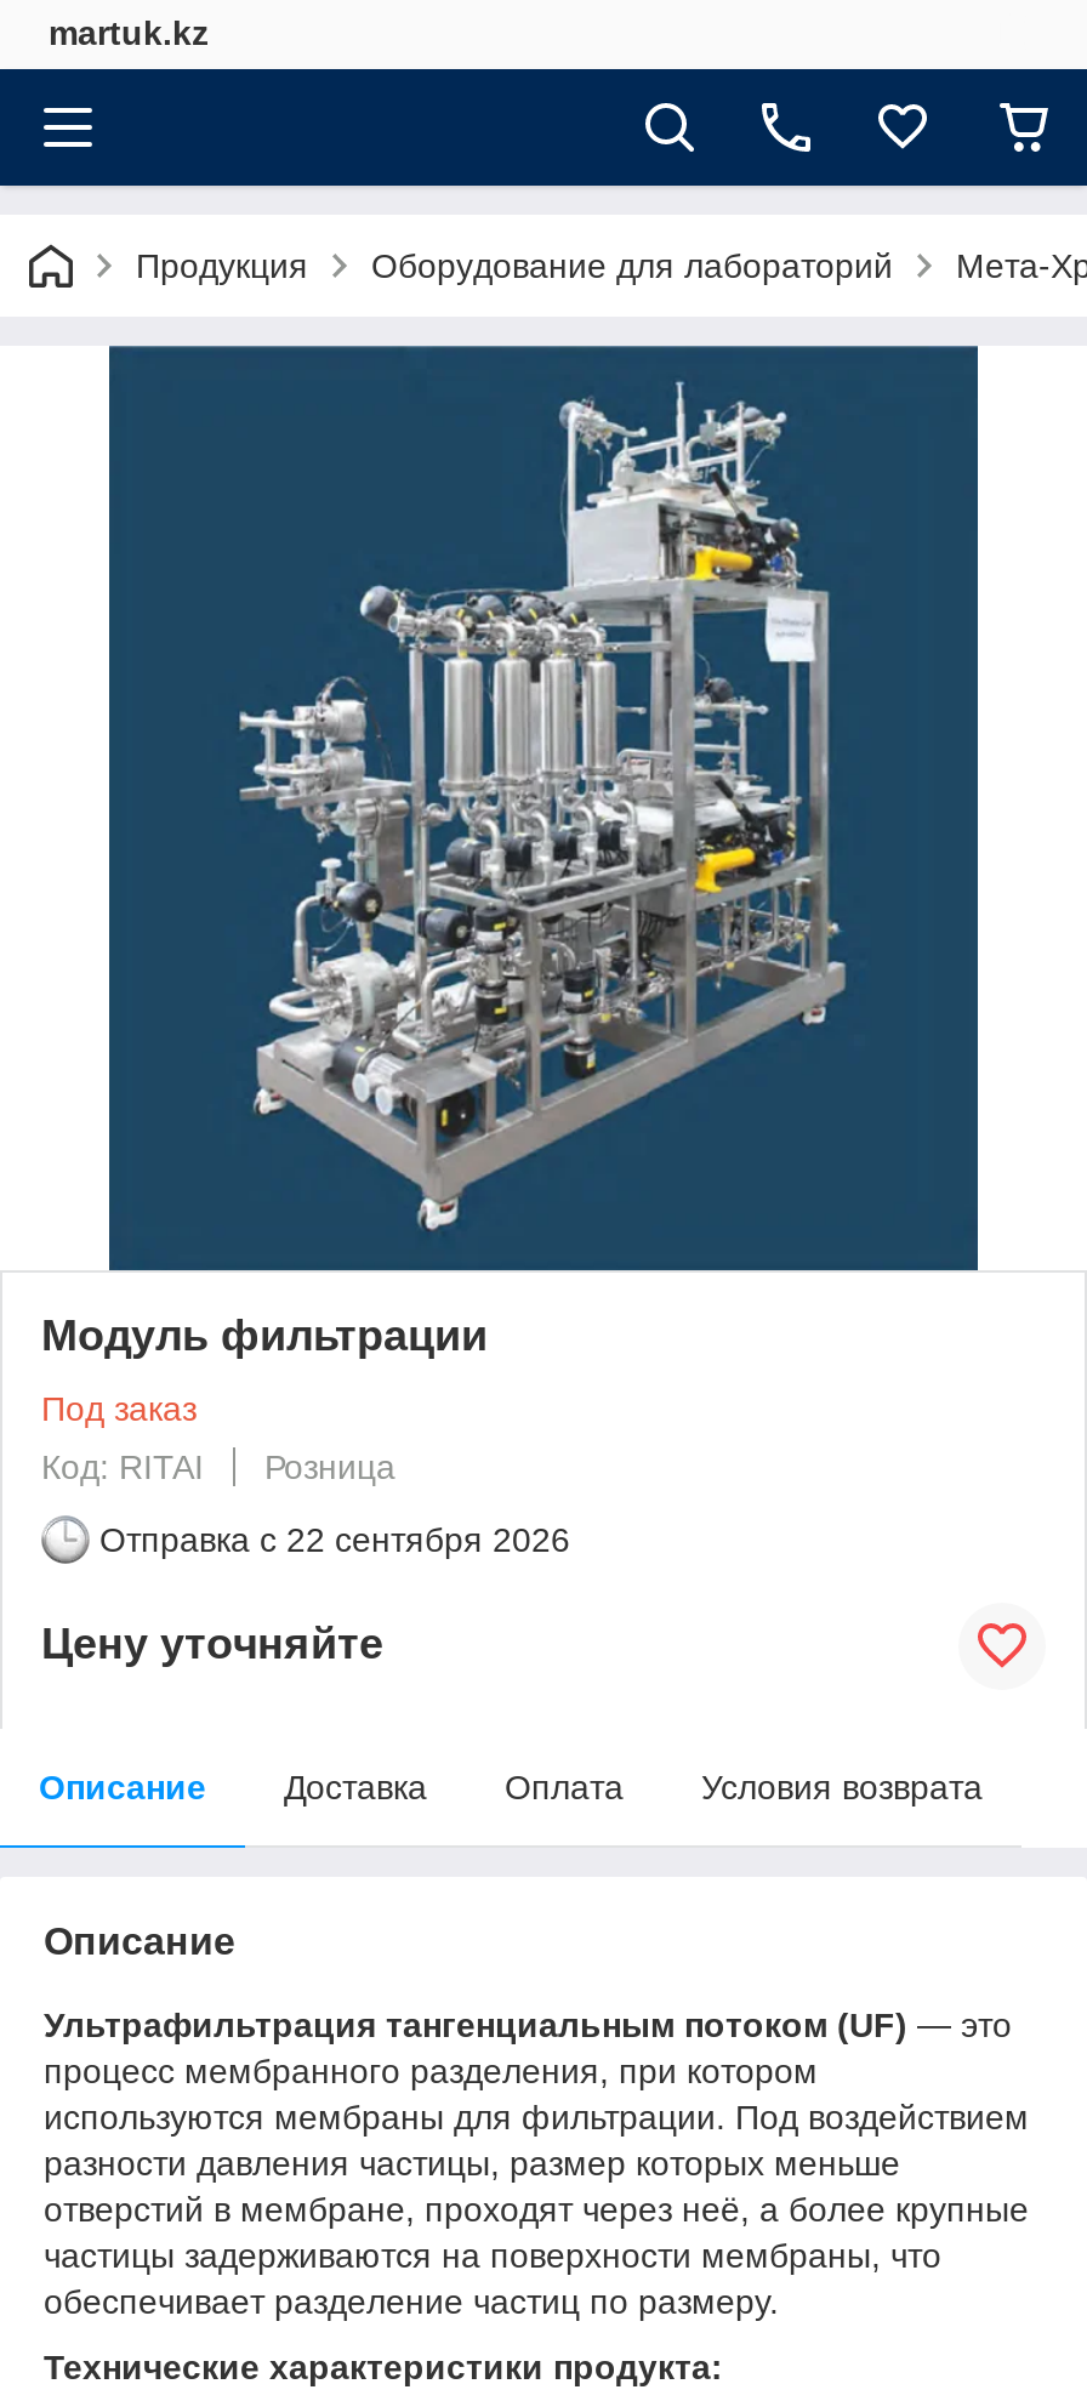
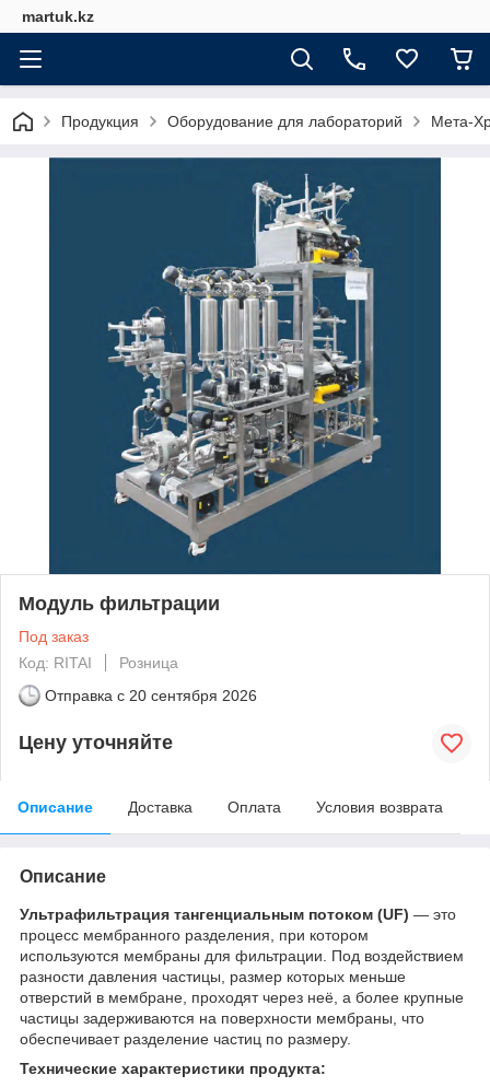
[99,1520,570,1559] Отправка с 22 сентября 2026 -> [45,687,257,704] Отправка с 20 сентября 2026

